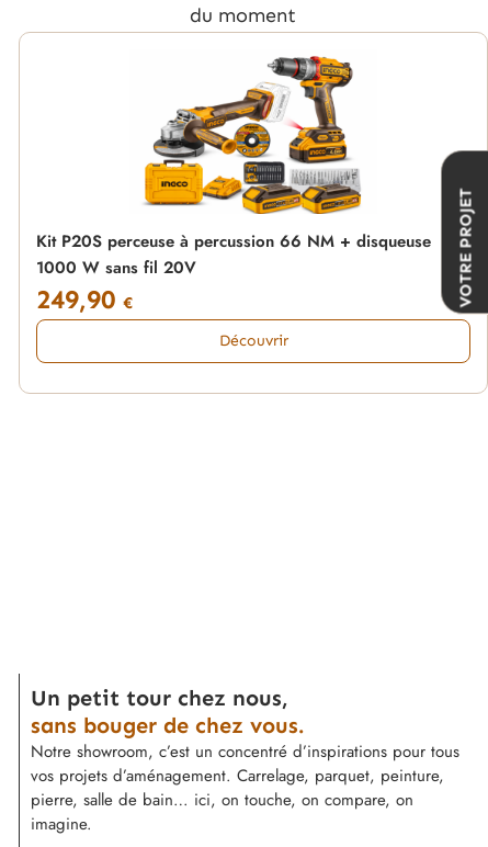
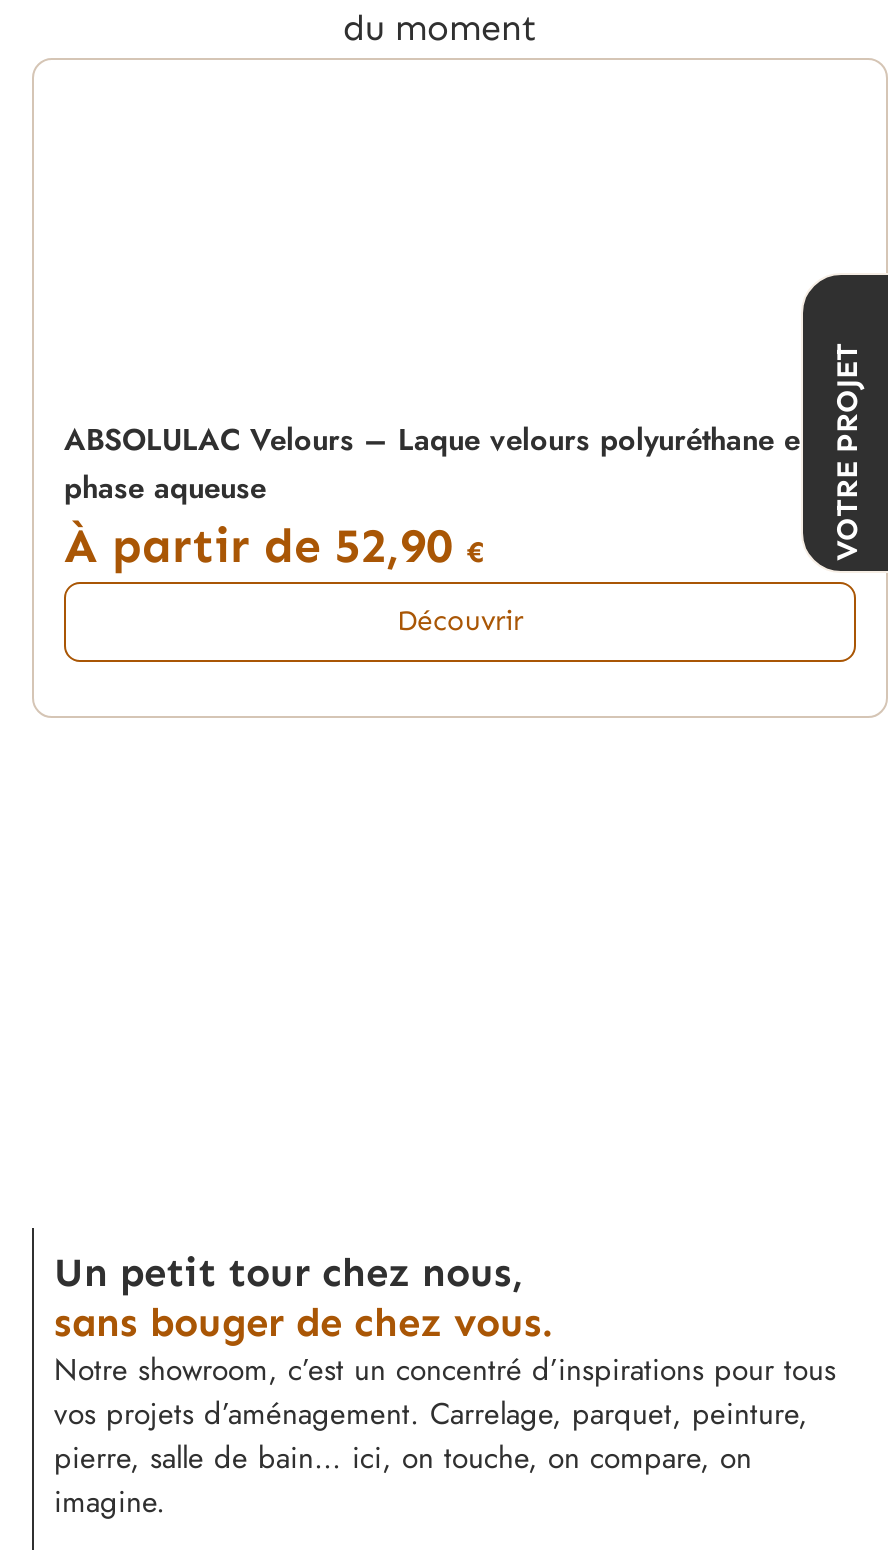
[144,55,362,215] [image] -> none
[36,229,431,315] Kit P20S perceuse à percussion 66 NM + disqueuse | 1000 W sans fil 20V | 249,90 € -> [64,418,816,574] ABSOLULAC Velours – Laque velours polyuréthane en | phase aqueuse | À partir de 52,90 €

